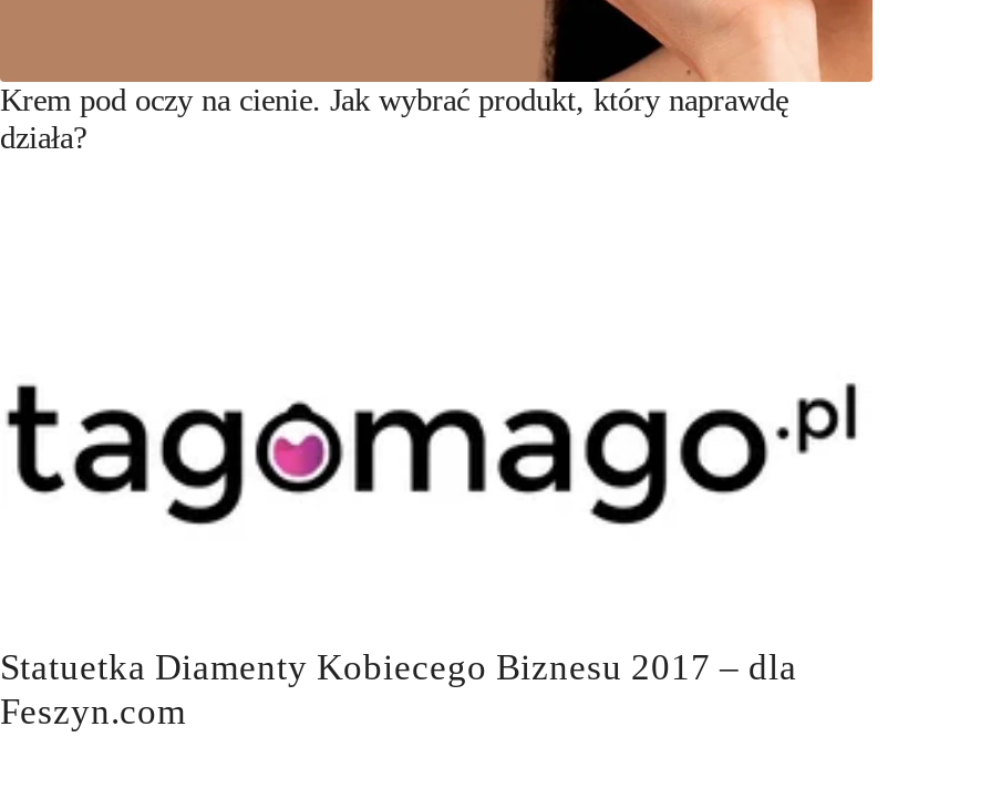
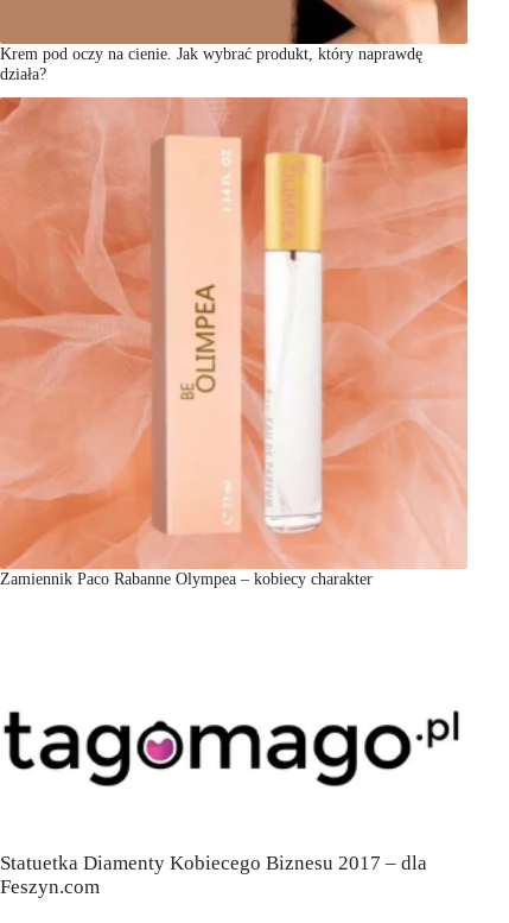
none -> [0,96,467,588] [image] | Zamiennik Paco Rabanne Olympea – kobiecy charakter

